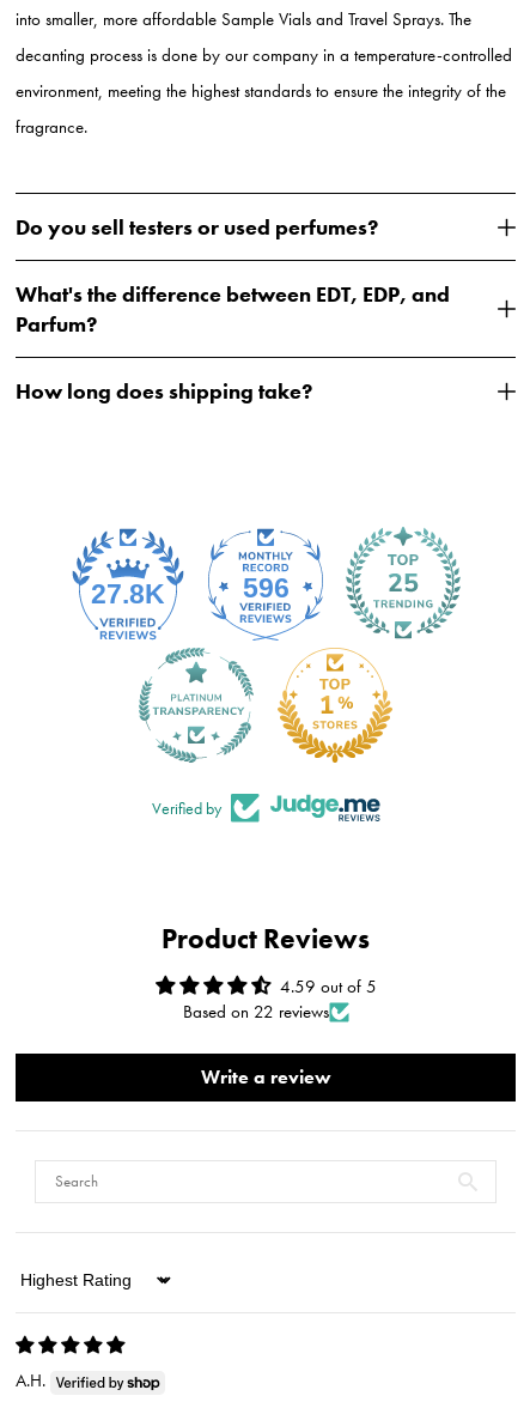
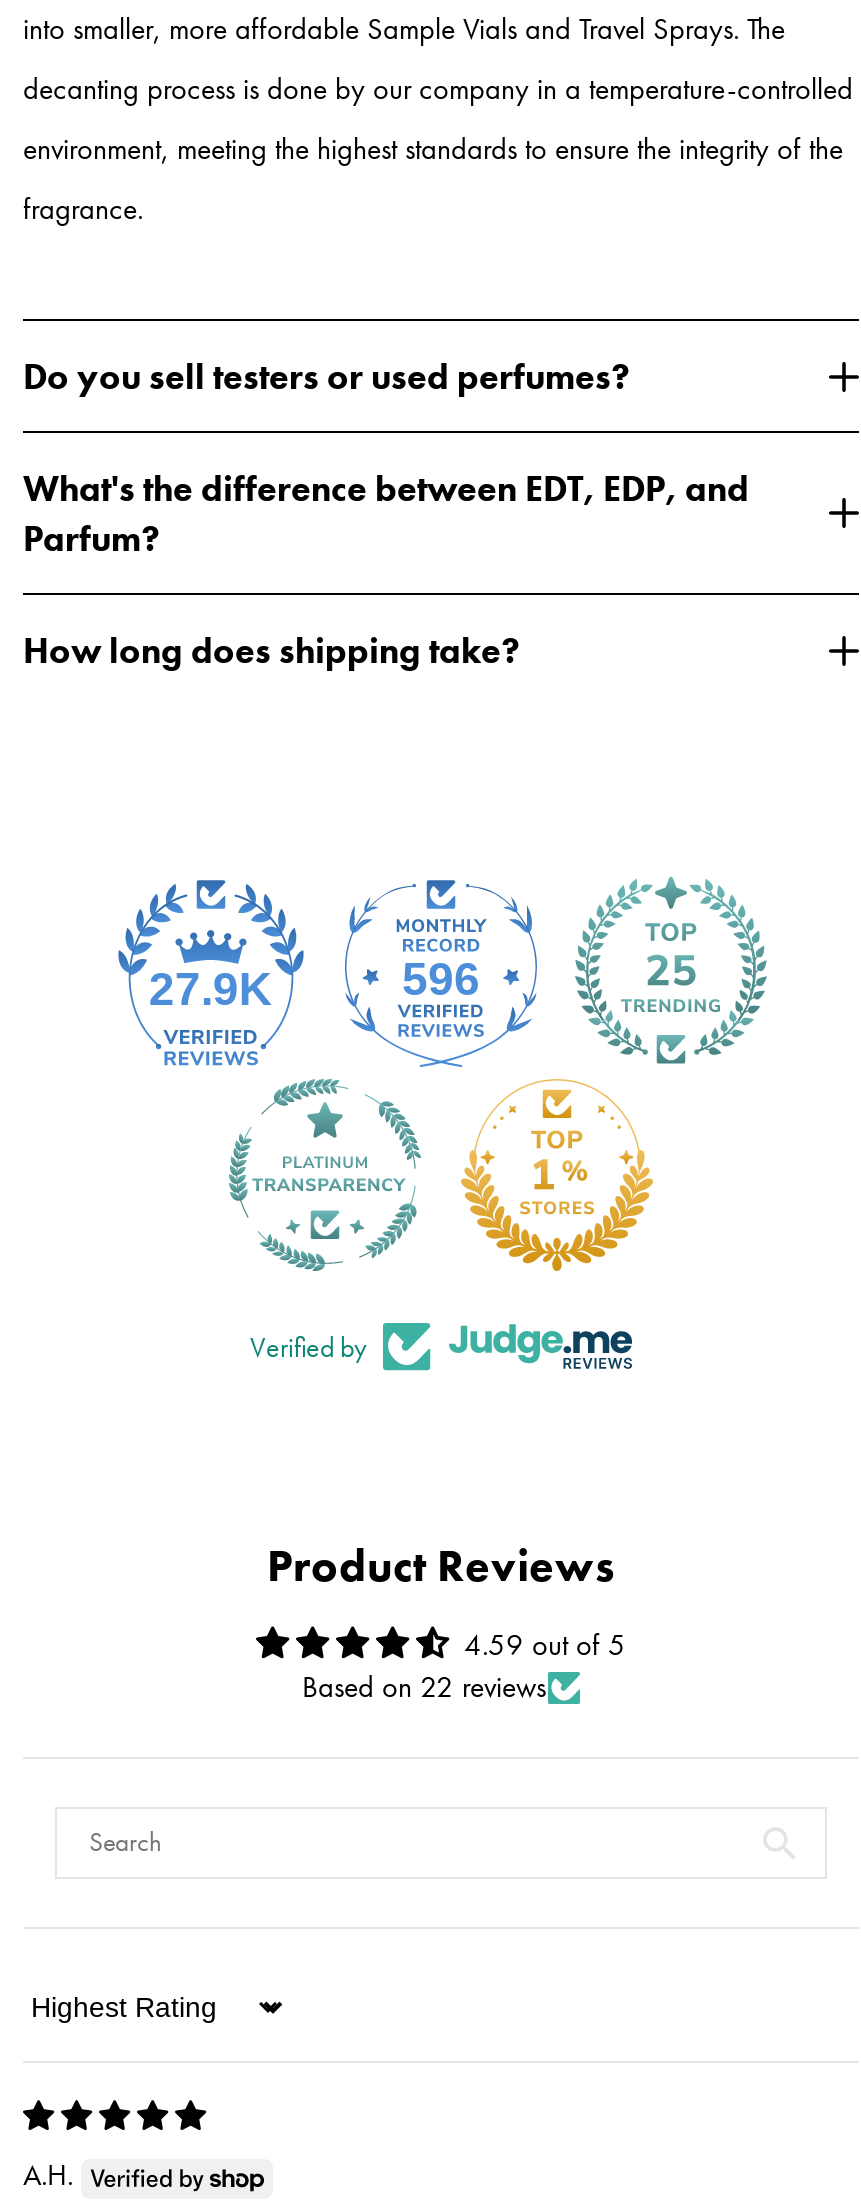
[200,1064,331,1089] Write a review -> none

